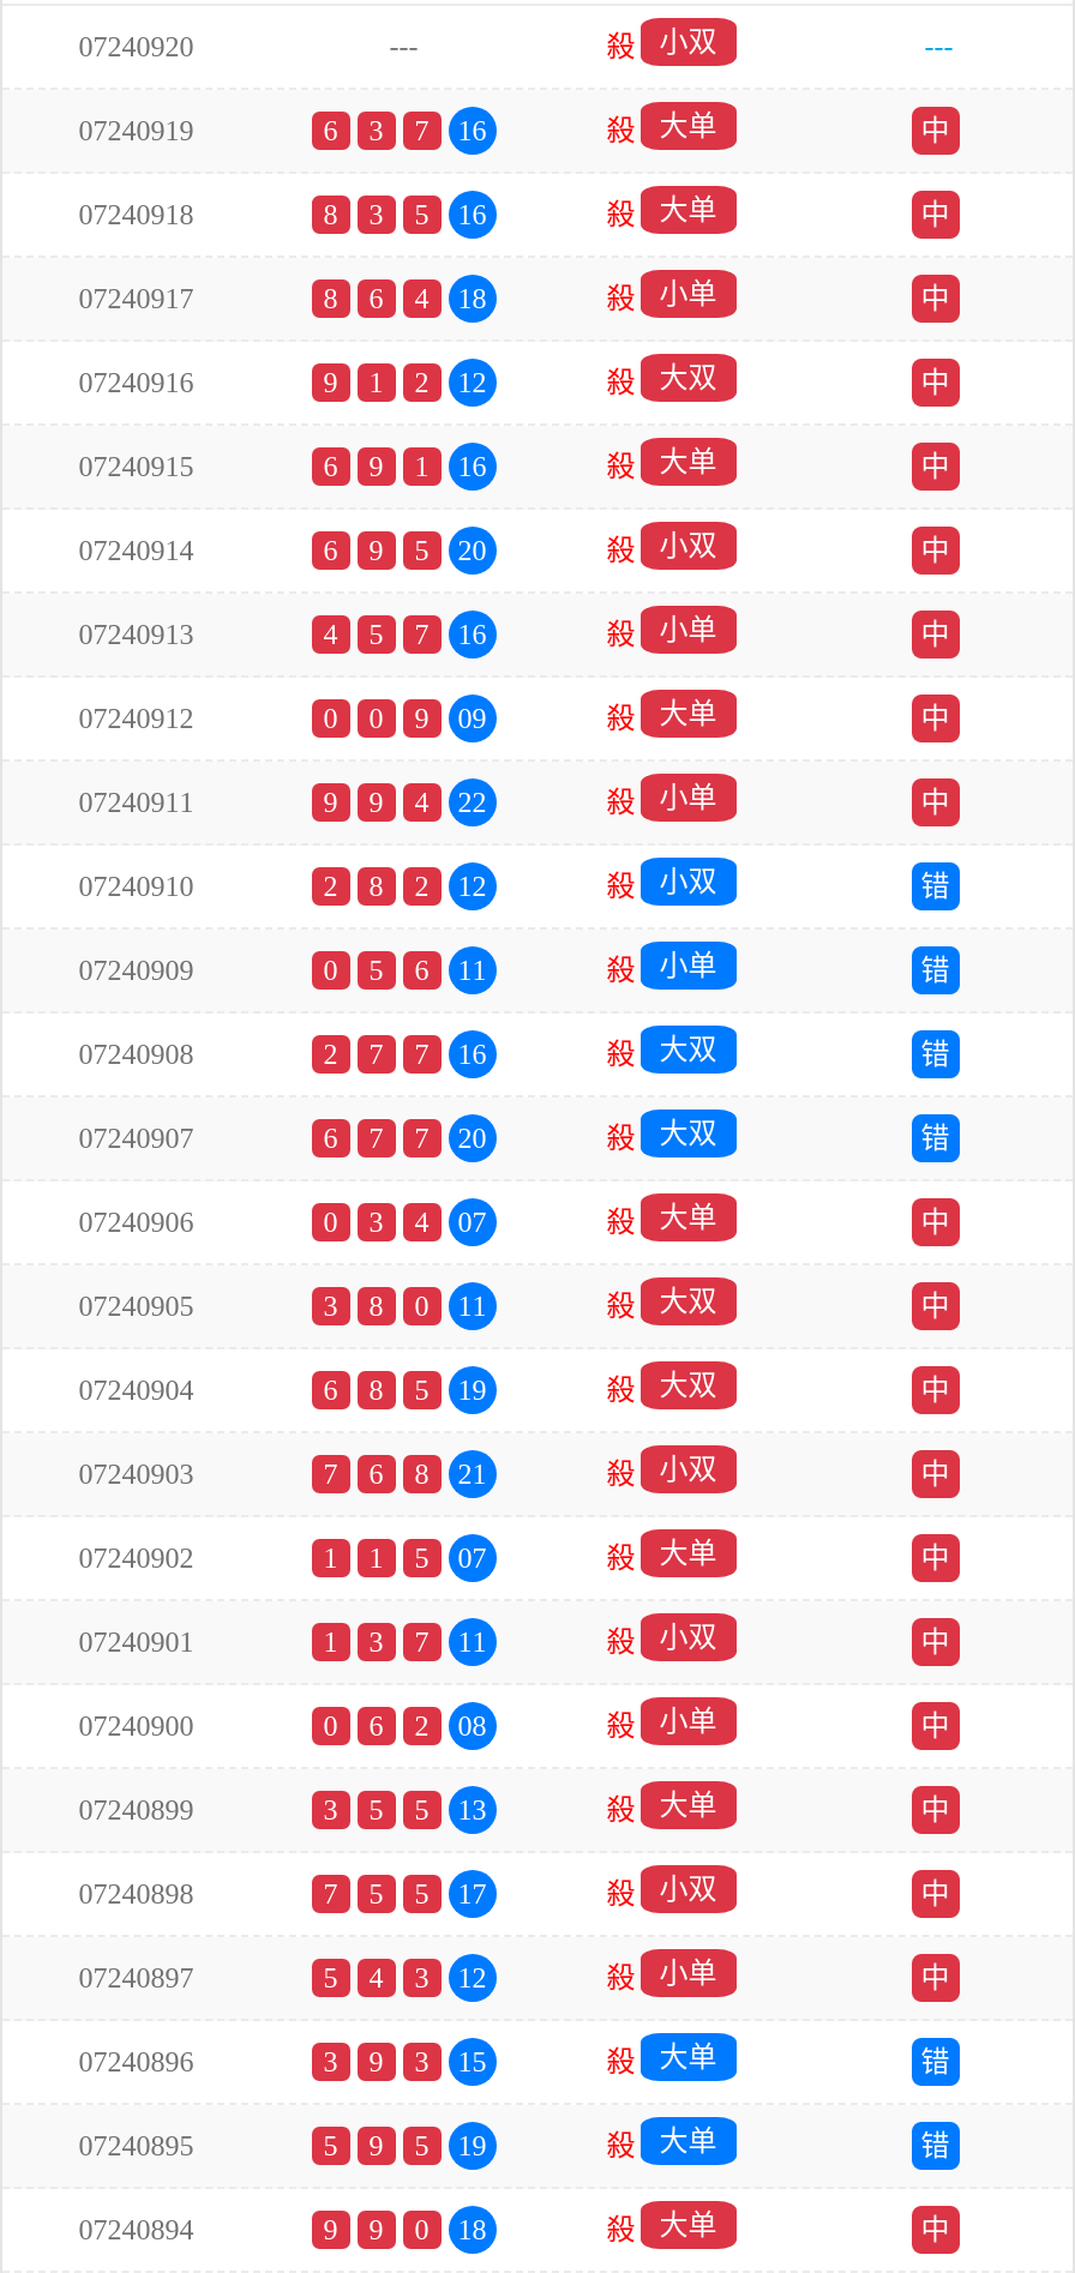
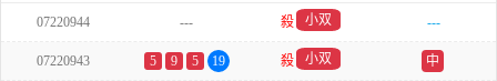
[79,30,194,64] 07240920 -> [36,14,90,30] 07220944
[79,109,950,2163] 07240919 | 6 | 3 | 7 | 16 | 殺 | 大单 | 中 | 07240918 | 8 | 3 | 5 | 16 | 殺 | 大单 | 中 | 07240917 | 8 | 6 | 4 | 18 | 殺 | 小单 | 中 | 07240916 | 9 | 1 | 2 | 12 | 殺 | 大双 | 中 | 07240915 | 6 | 9 | 1 | 16 | 殺 | 大单 | 中 | 07240914 | 6 | 9 | 5 | 20 | 殺 | 小双 | 中 | 07240913 | 4 | 5 | 7 | 16 | 殺 | 小单 | 中 | 07240912 | 0 | 0 | 9 | 09 | 殺 | 大单 | 中 | 07240911 | 9 | 9 | 4 | 22 | 殺 | 小单 | 中 | 07240910 | 2 | 8 | 2 | 12 | 殺 | 小双 | 错 | 07240909 | 0 | 5 | 6 | 11 | 殺 | 小单 | 错 | 07240908 | 2 | 7 | 7 | 16 | 殺 | 大双 | 错 | 07240907 | 6 | 7 | 7 | 20 | 殺 | 大双 | 错 | 07240906 | 0 | 3 | 4 | 07 | 殺 | 大单 | 中 | 07240905 | 3 | 8 | 0 | 11 | 殺 | 大双 | 中 | 07240904 | 6 | 8 | 5 | 19 | 殺 | 大双 | 中 | 07240903 | 7 | 6 | 8 | 21 | 殺 | 小双 | 中 | 07240902 | 1 | 1 | 5 | 07 | 殺 | 大单 | 中 | 07240901 | 1 | 3 | 7 | 11 | 殺 | 小双 | 中 | 07240900 | 0 | 6 | 2 | 08 | 殺 | 小单 | 中 | 07240899 | 3 | 5 | 5 | 13 | 殺 | 大单 | 中 | 07240898 | 7 | 5 | 5 | 17 | 殺 | 小双 | 中 | 07240897 | 5 | 4 | 3 | 12 | 殺 | 小单 | 中 | 07240896 | 3 | 9 | 3 | 15 | 殺 | 大单 | 错 | 07240895 -> [36,53,90,69] 07220943
[79,2124,950,2247] 大单 | 错 | 07240894 | 9 | 9 | 0 | 18 | 殺 | 大单 -> [305,51,331,67] 小双

